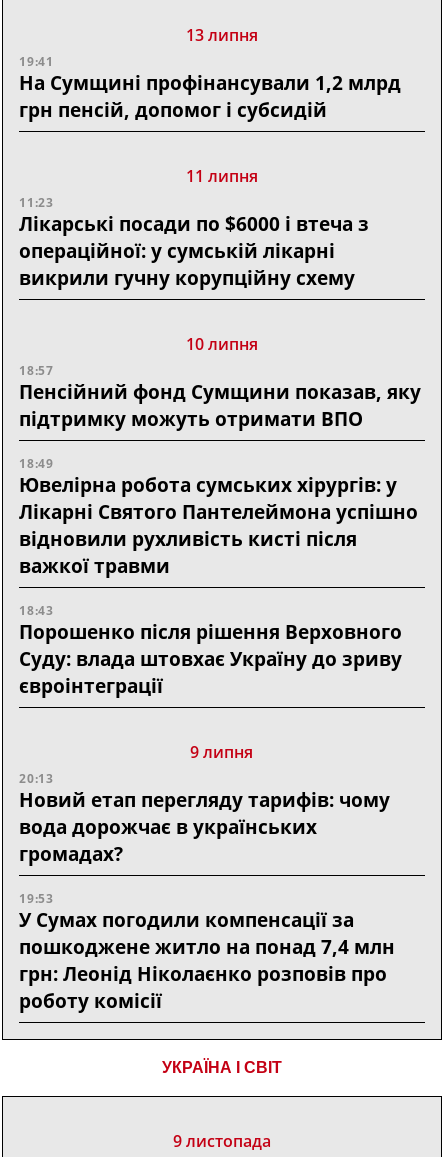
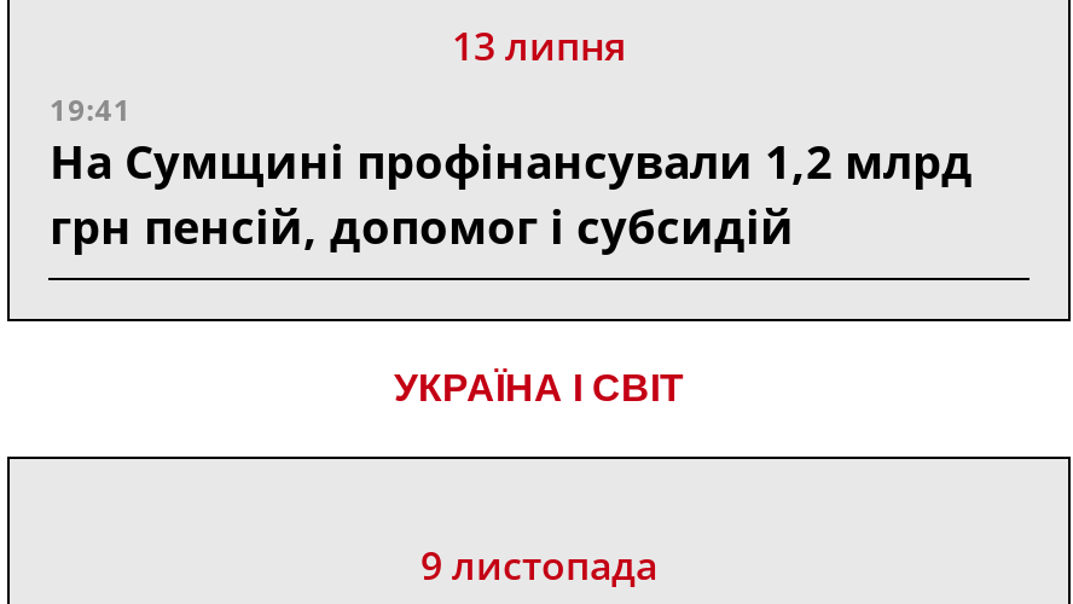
[19,165,421,1014] 11 липня | 11:23 | Лікарські посади по $6000 і втеча з | операційної: у сумській лікарні | викрили гучну корупційну схему | 10 липня | 18:57 | Пенсійний фонд Сумщини показав, яку | підтримку можуть отримати ВПО | 18:49 | Ювелірна робота сумських хірургів: у | Лікарні Святого Пантелеймона успішно | відновили рухливість кисті після | важкої травми | 18:43 | Порошенко після рішення Верховного | Суду: влада штовхає Україну до зриву | євроінтеграції | 9 липня | 20:13 | Новий етап перегляду тарифів: чому | вода дорожчає в українських | громадах? | 19:53 | У Сумах погодили компенсації за | пошкоджене житло на понад 7,4 млн | грн: Леонід Ніколаєнко розповів про | роботу комісії -> none

